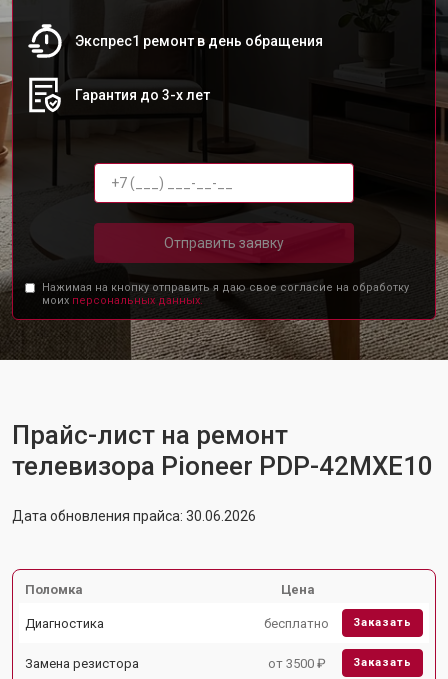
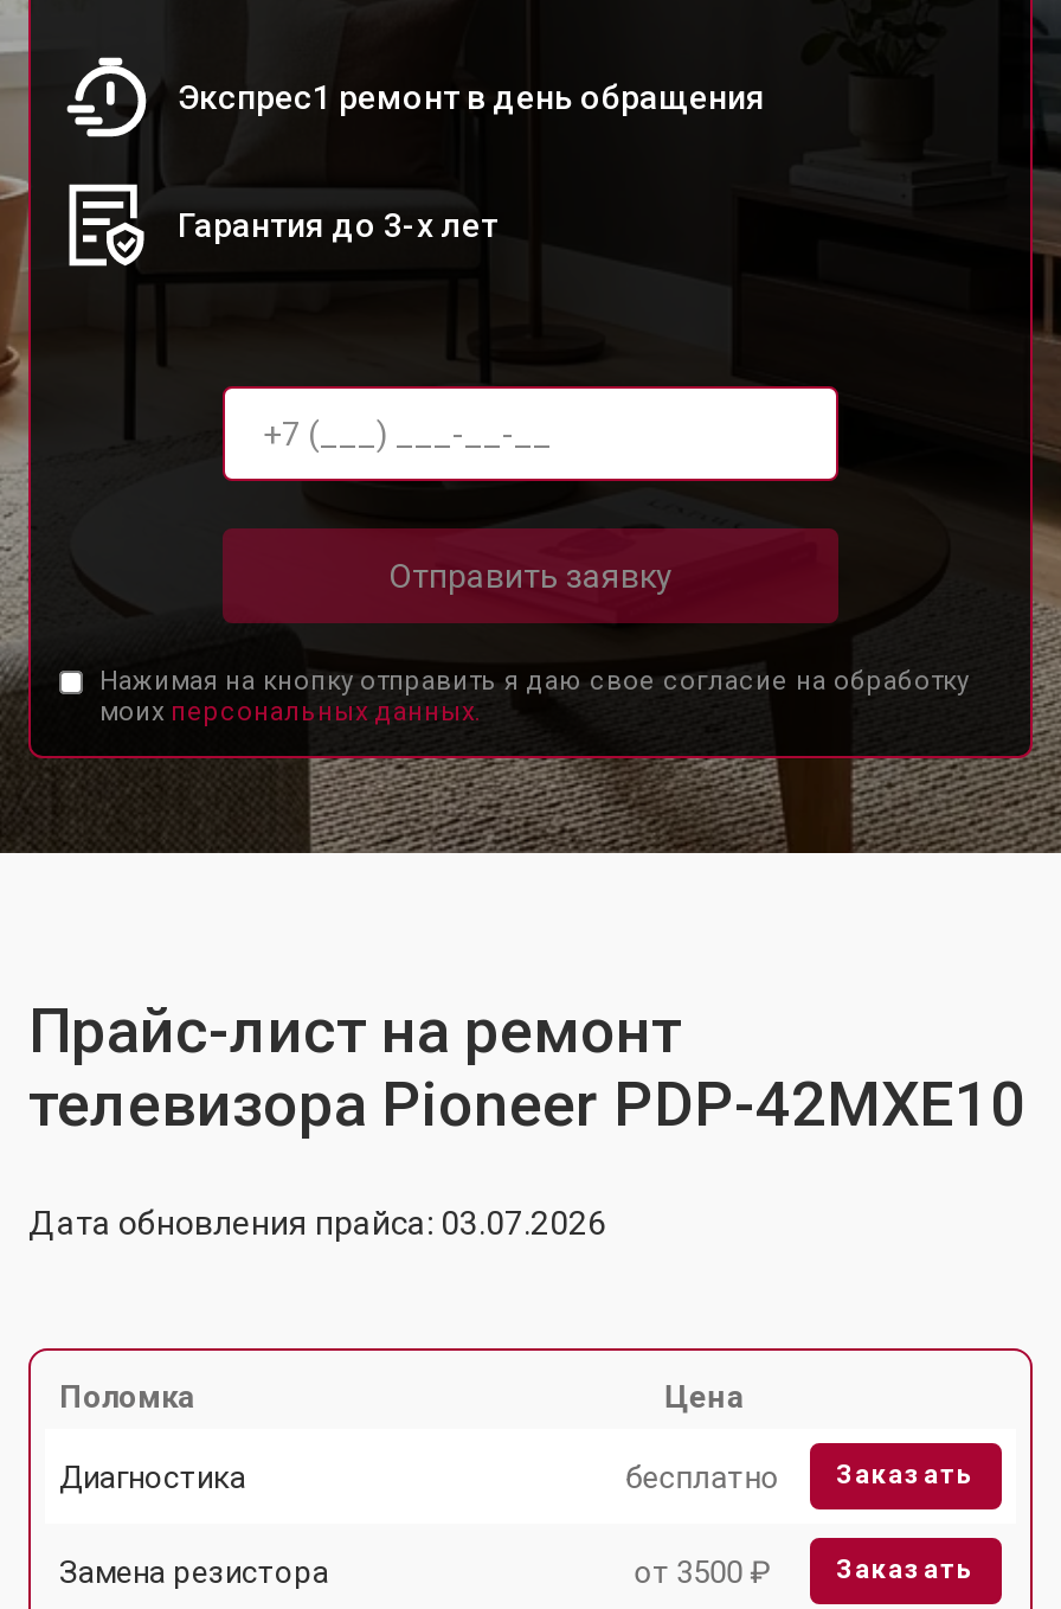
[12,508,256,524] Дата обновления прайса: 30.06.2026 -> [28,1204,606,1242] Дата обновления прайса: 03.07.2026

